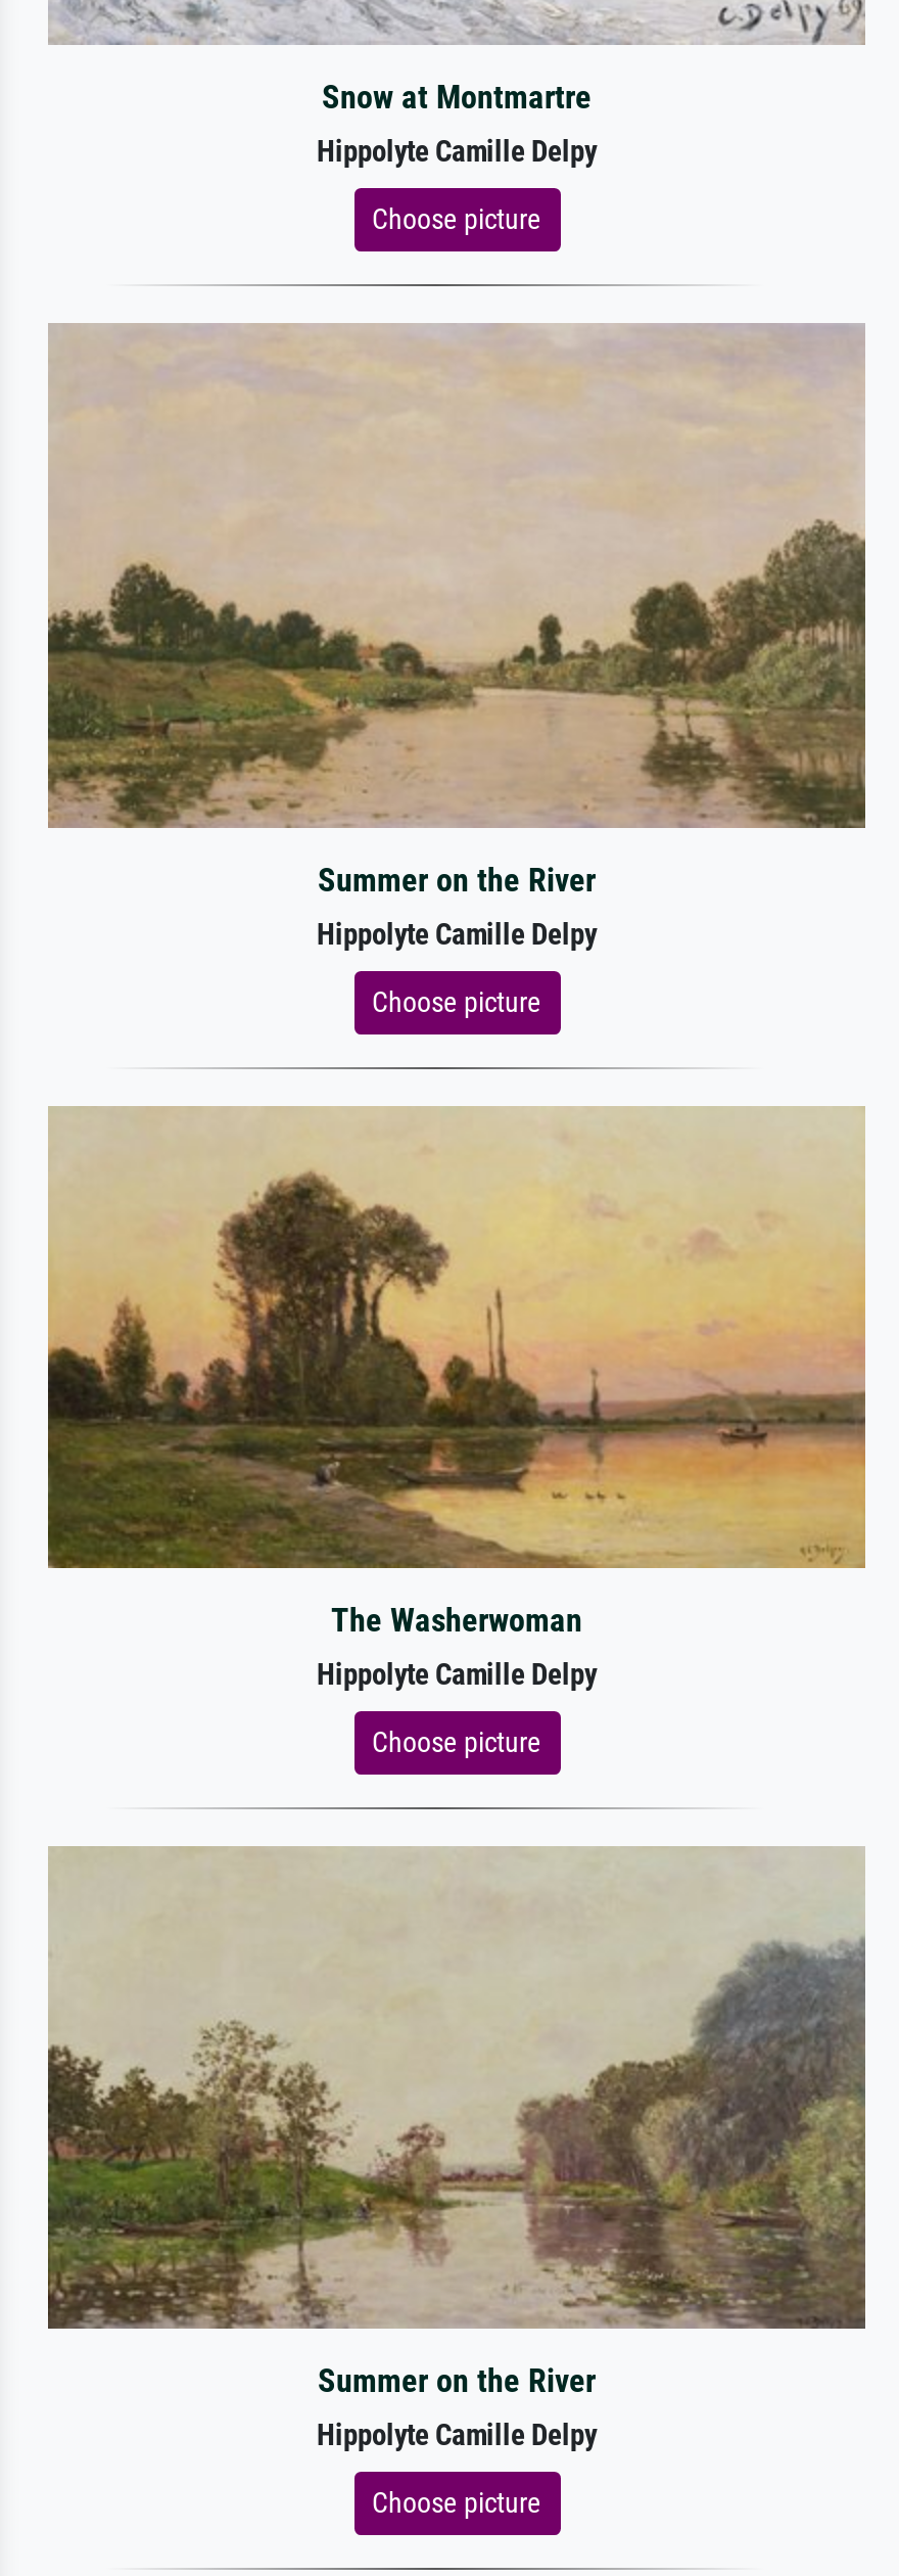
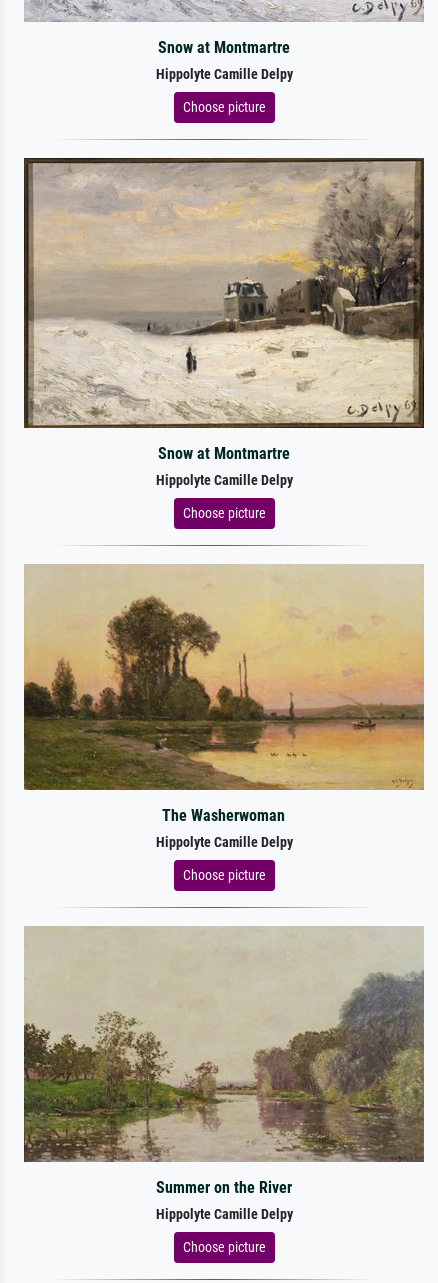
[46,325,867,899] [image] | Summer on the River -> [23,158,425,463] [image] | Snow at Montmartre

